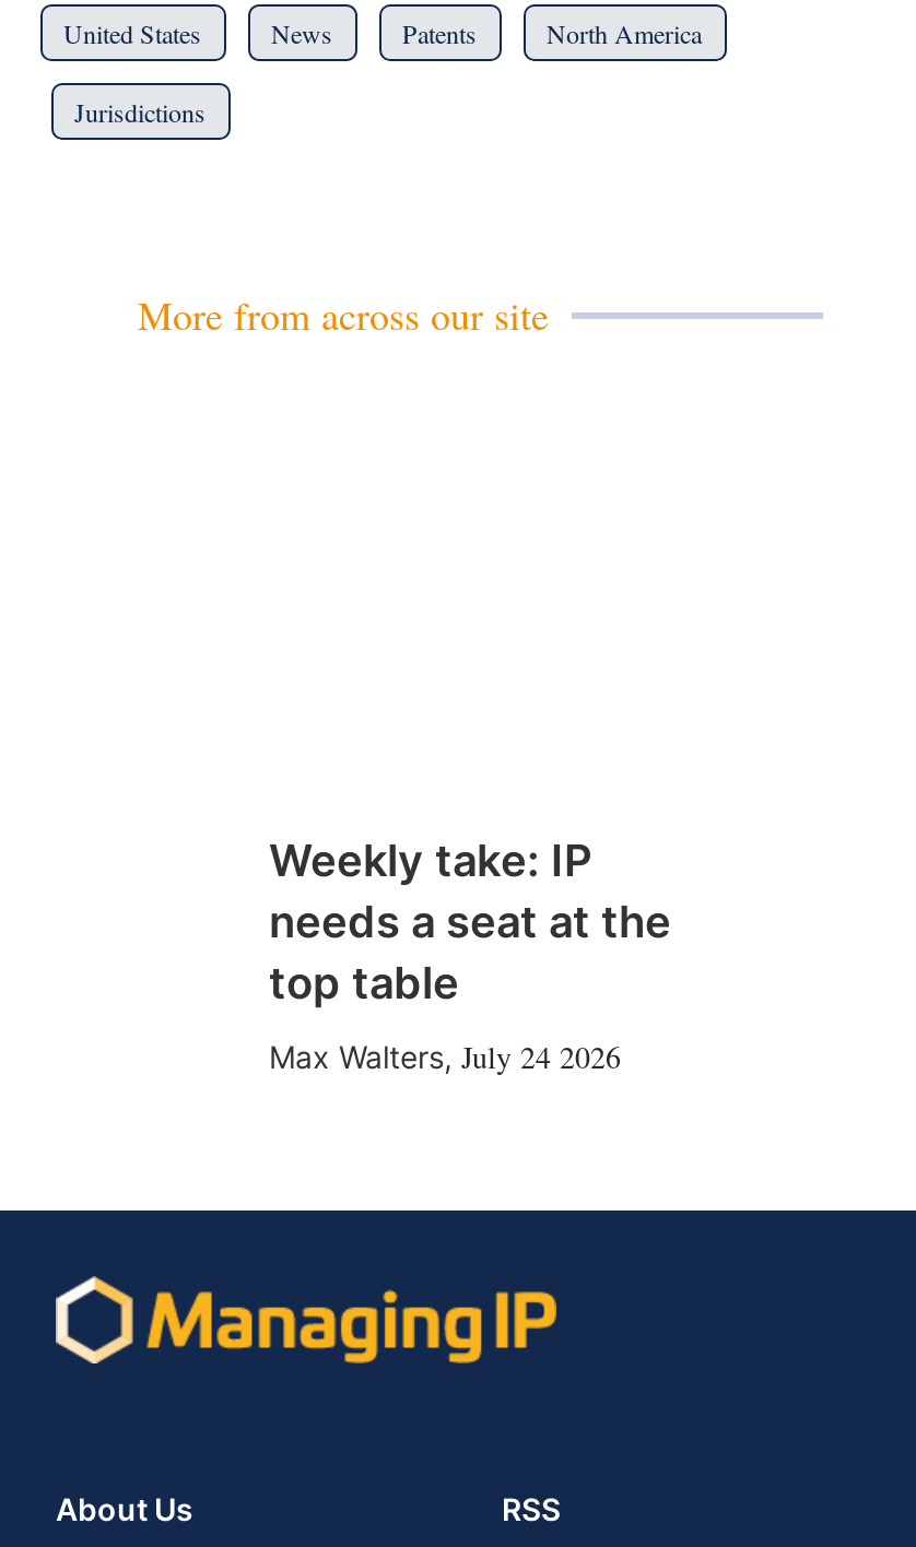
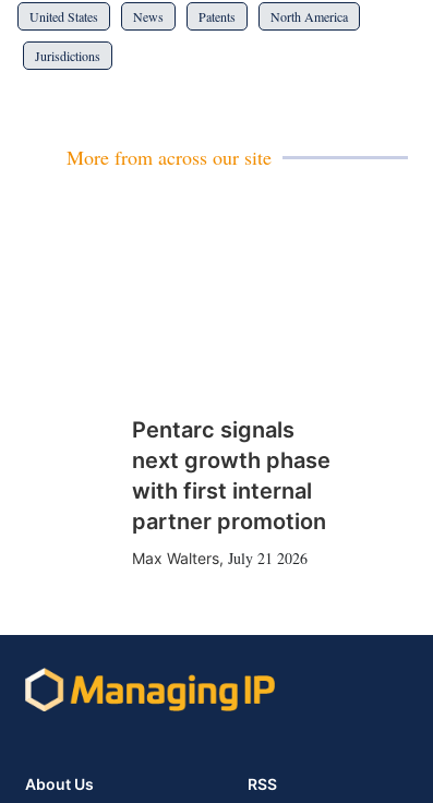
[269,836,671,1011] Weekly take: IP | needs a seat at the | top table -> [131,417,330,535] Pentarc signals | next growth phase | with first internal | partner promotion
[269,1037,621,1078] Max Walters, July 24 2026 -> [131,548,307,569] Max Walters, July 21 2026

